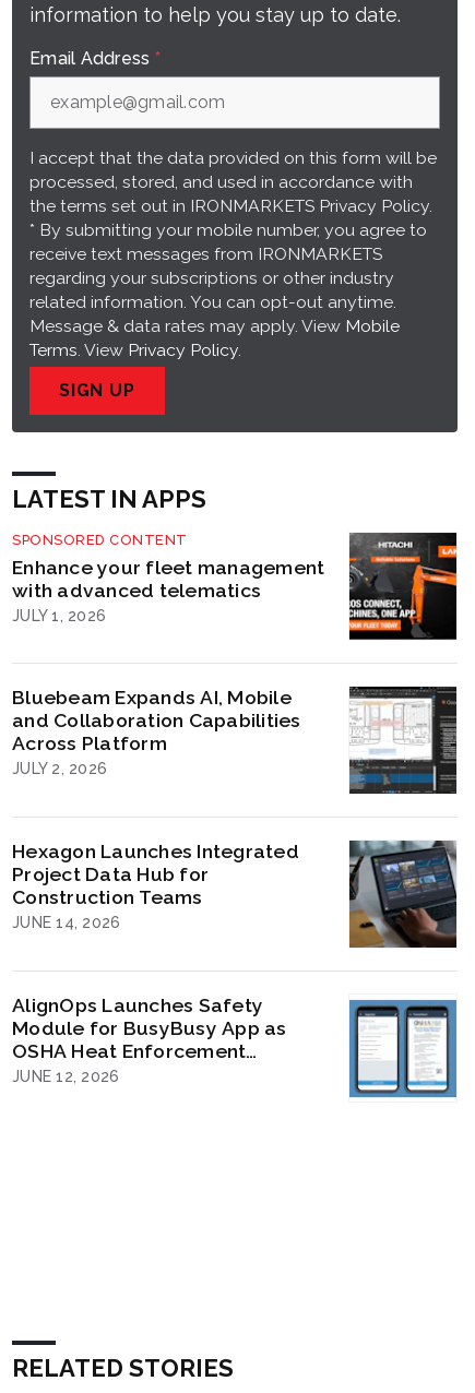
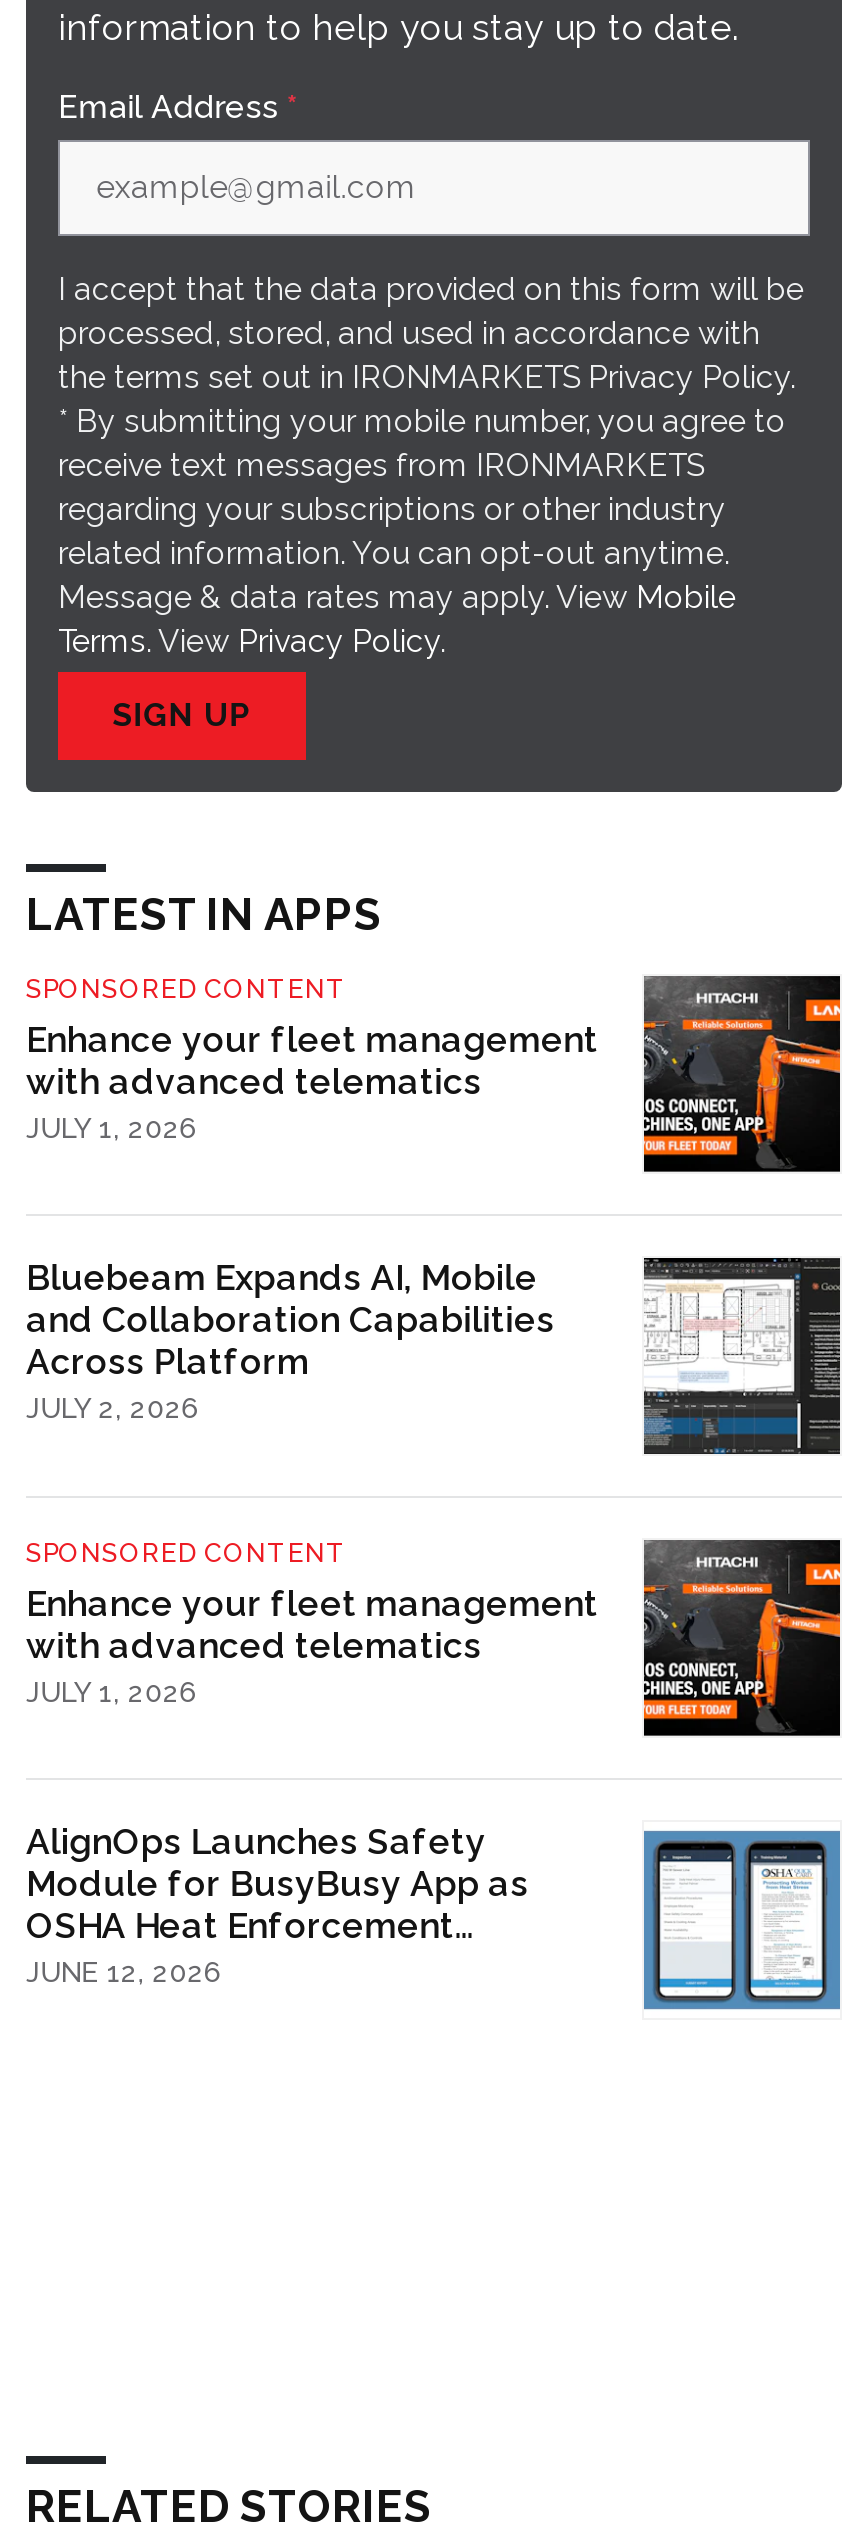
[12,840,299,931] Hexagon Launches Integrated | Project Data Hub for | Construction Teams | JUNE 14, 2026 -> [26,1538,598,1708] SPONSORED CONTENT | Enhance your fleet management | with advanced telematics | JULY 1, 2026
[348,840,458,949] [image] -> [642,1538,842,1738] [image]

